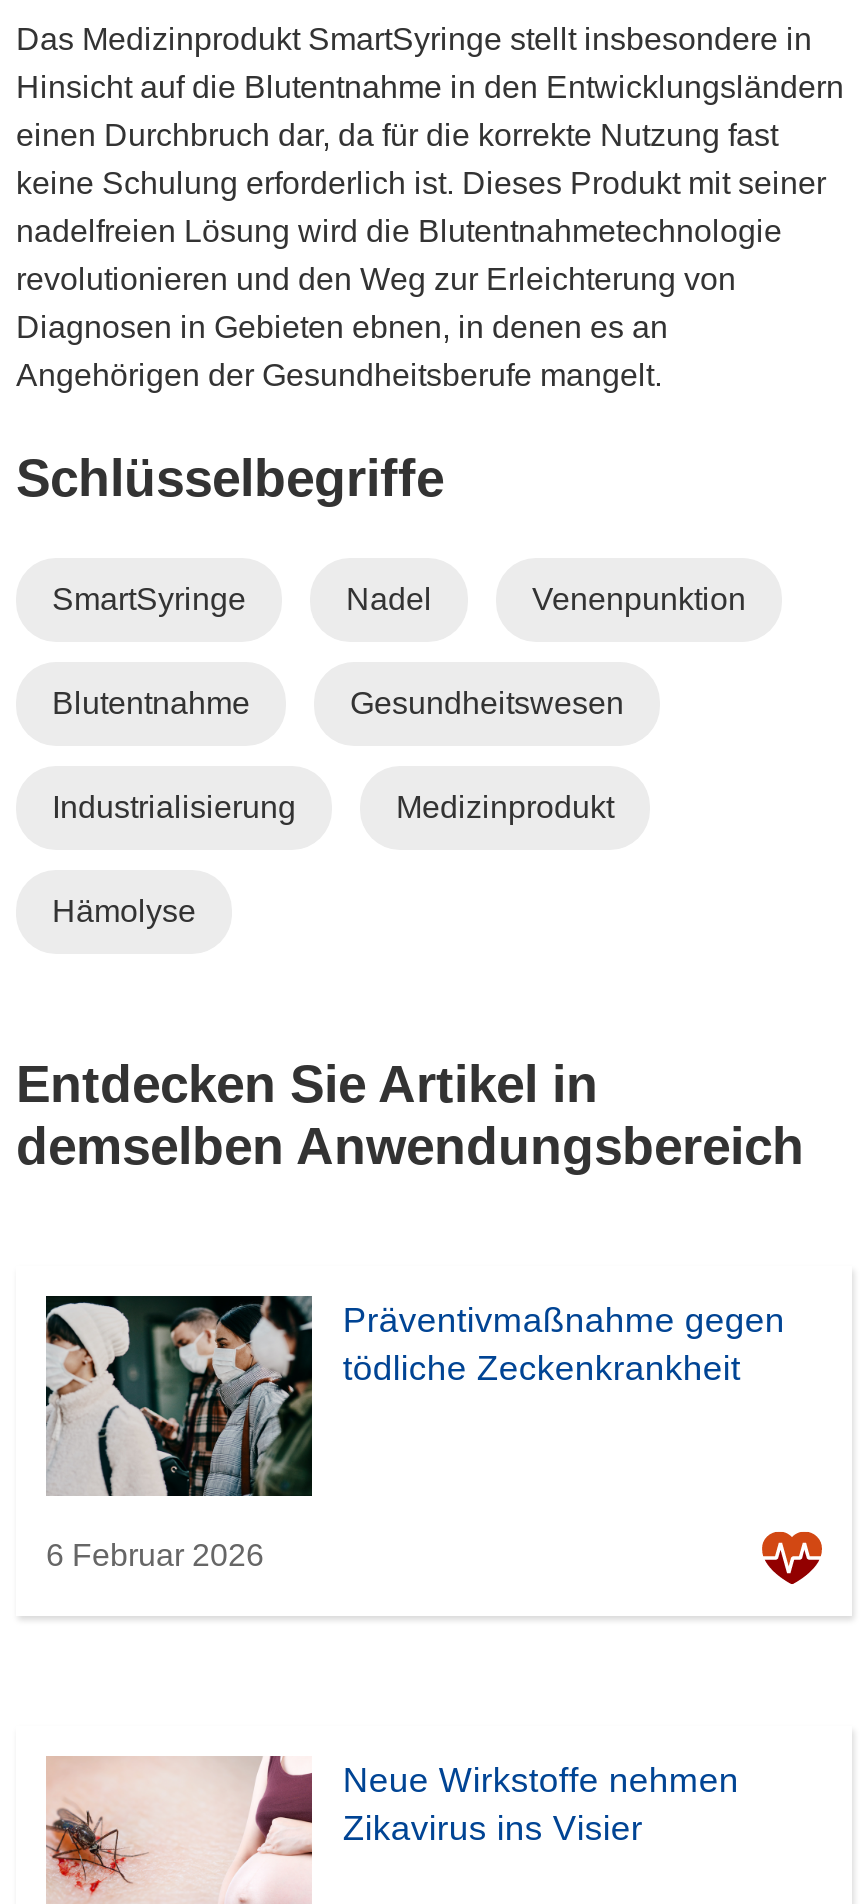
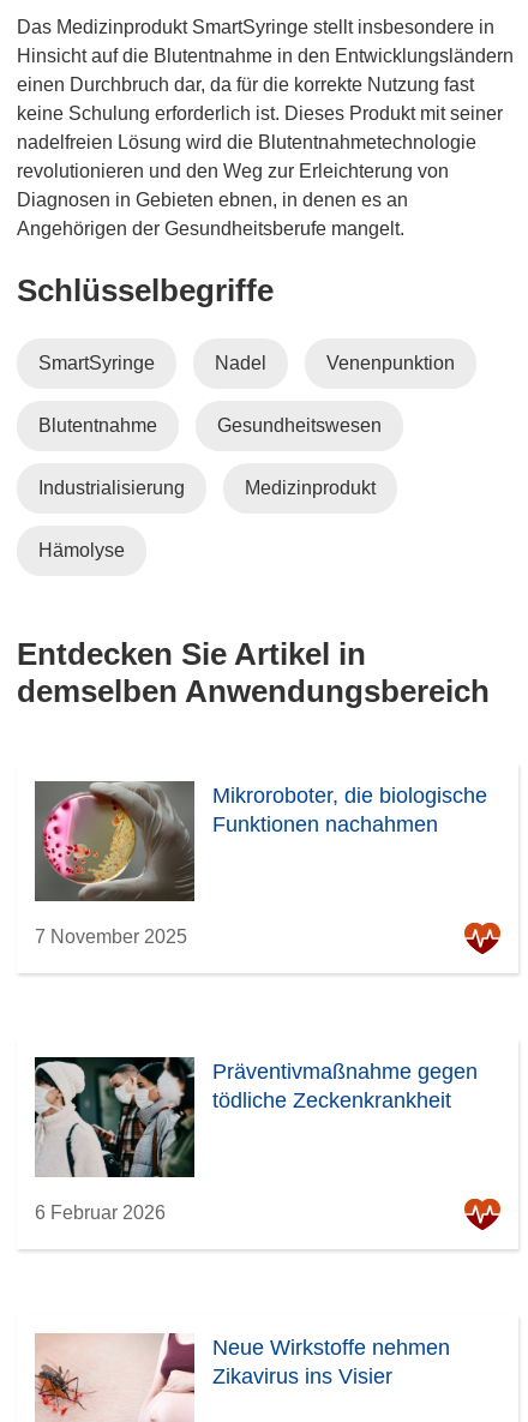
none -> [34,780,488,902] [image] | Mikroroboter, die biologische | Funktionen nachahmen
none -> [35,926,187,946] 7 November 2025

